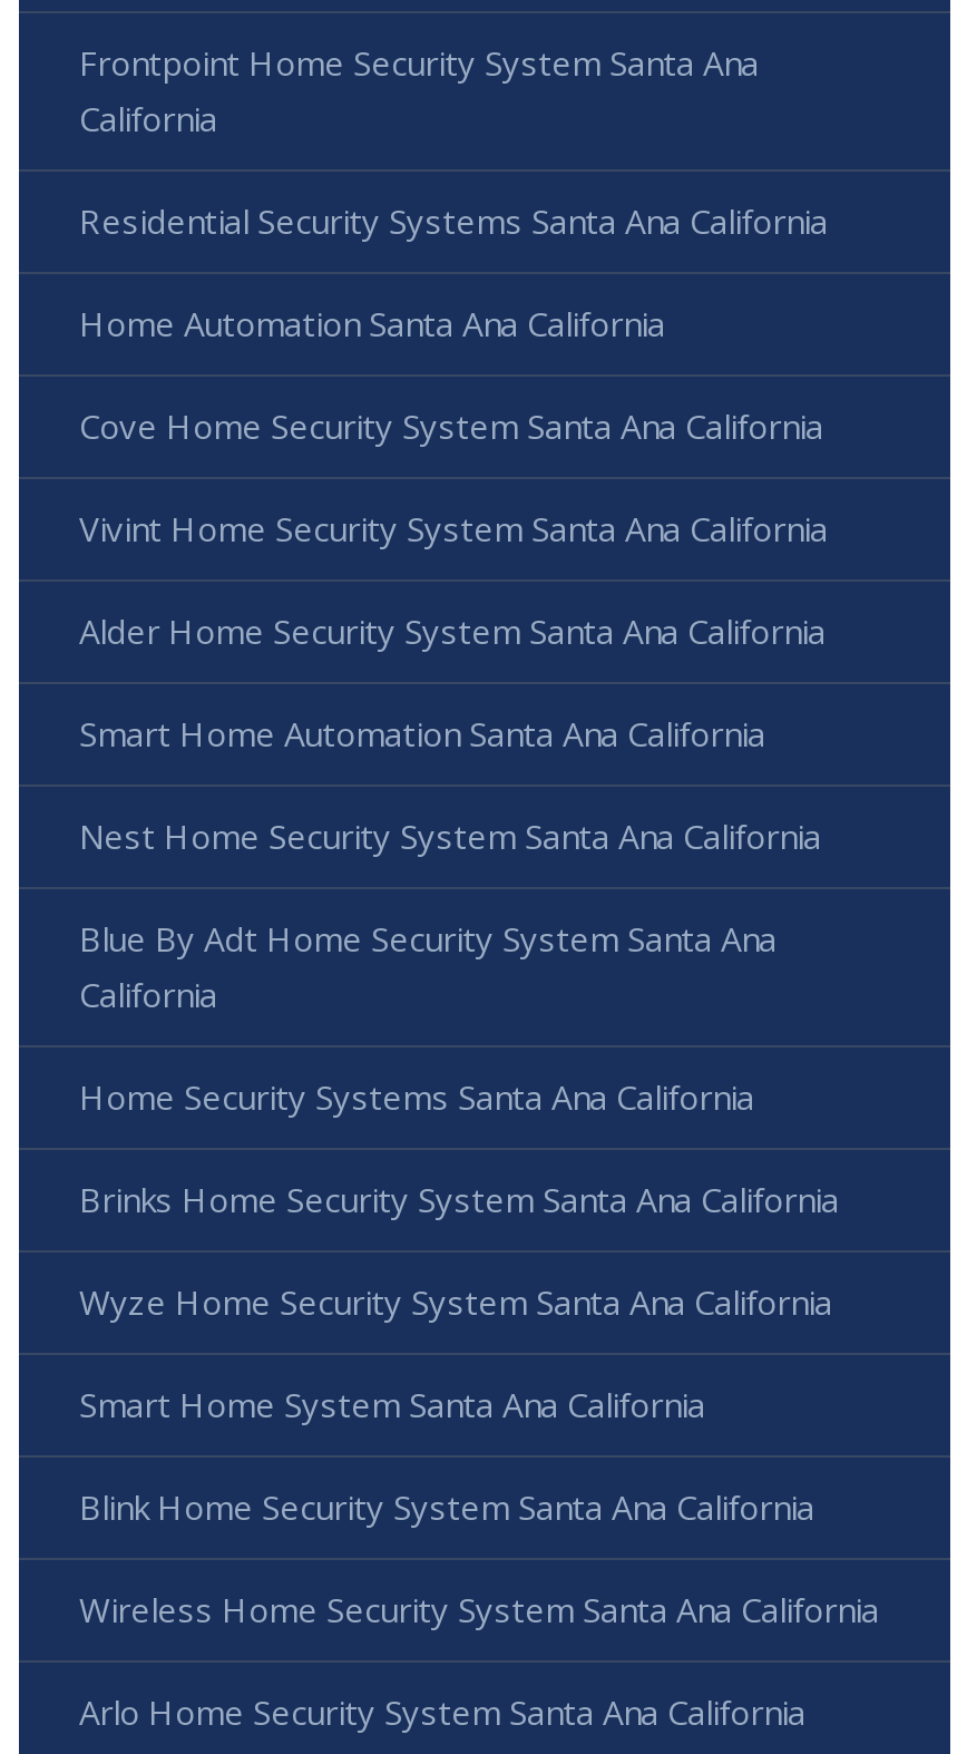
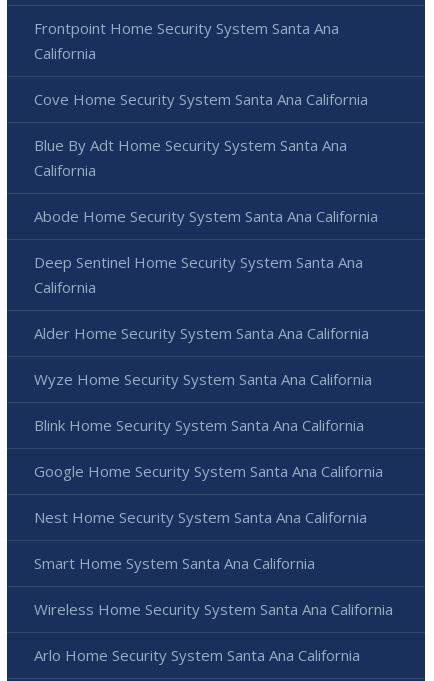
[79,199,828,346] Residential Security Systems Santa Ana California | Home Automation Santa Ana California -> none
[79,507,828,756] Vivint Home Security System Santa Ana California | Smart Home Automation Santa Ana California -> none
moved [79,609,826,654] -> [34,323,369,343]: Alder Home Security System Santa Ana California
moved [79,814,821,859] -> [34,507,367,527]: Nest Home Security System Santa Ana California
moved [79,917,776,1017] -> [34,135,347,180]: Blue By Adt Home Security System Santa Ana | California
[79,1075,839,1222] Home Security Systems Santa Ana California | Brinks Home Security System Santa Ana California -> [34,206,378,297] Abode Home Security System Santa Ana California | Deep Sentinel Home Security System Santa Ana | California
moved [79,1280,832,1325] -> [34,369,372,389]: Wyze Home Security System Santa Ana California
moved [79,1383,705,1427] -> [34,553,315,573]: Smart Home System Santa Ana California
moved [79,1485,814,1530] -> [34,415,364,435]: Blink Home Security System Santa Ana California
none -> [34,461,383,481] Google Home Security System Santa Ana California

